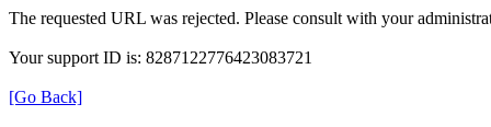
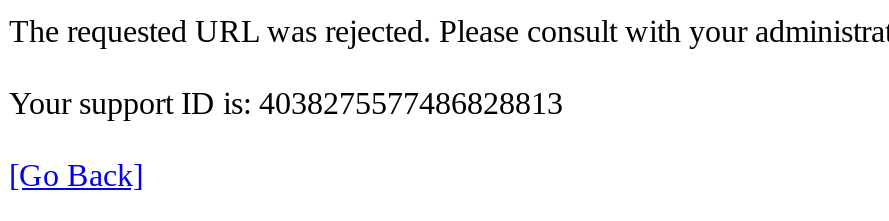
[9,48,312,67] Your support ID is: 8287122776423083721 -> [9,86,563,120] Your support ID is: 4038275577486828813

